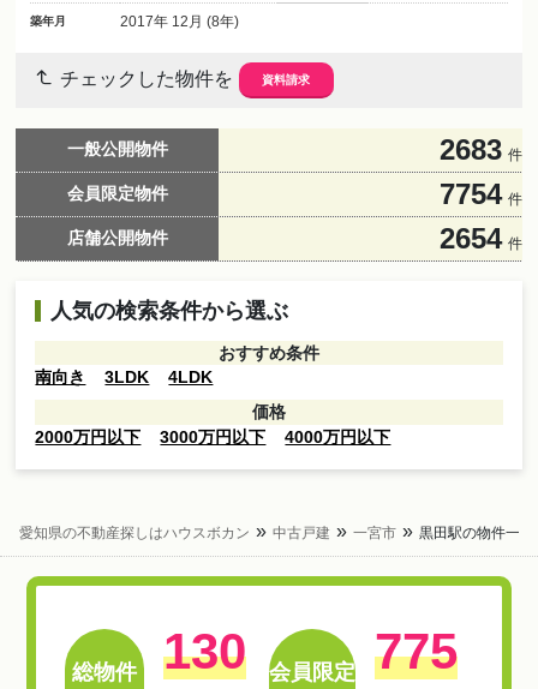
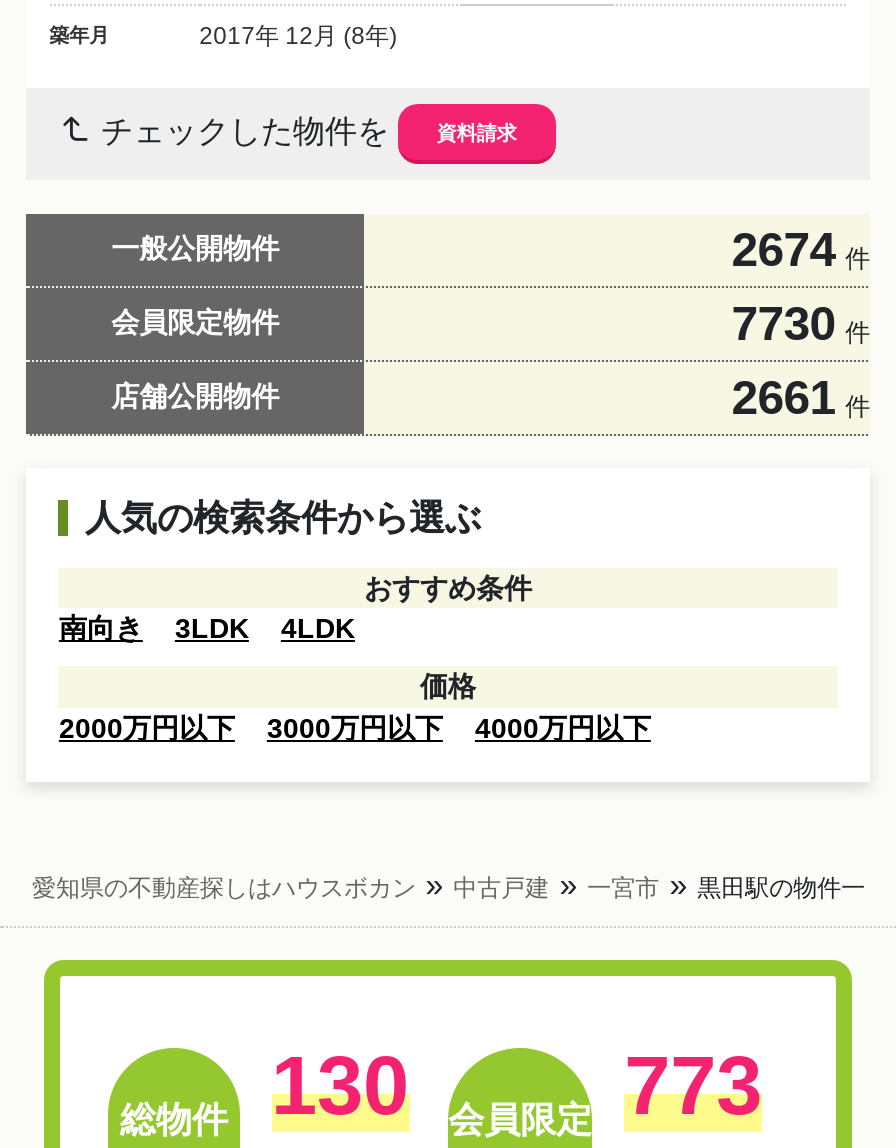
[439,133,522,166] 2683 件 -> [732,222,869,276] 2674 件
[439,178,522,210] 7754 件 -> [732,296,869,350] 7730 件
[439,222,522,254] 2654 件 -> [732,370,869,424] 2661 件
[375,623,458,679] 775 -> [624,1037,762,1131] 773

